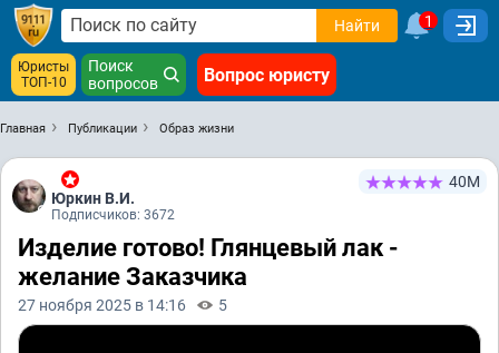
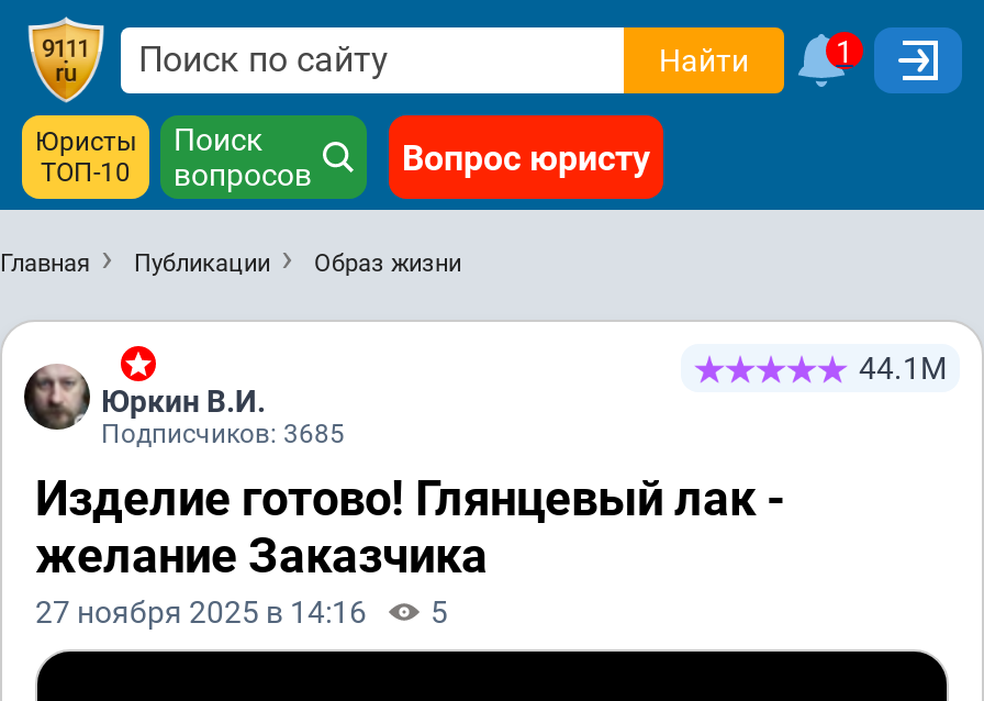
[449,173,480,190] 40М -> [859,350,947,386] 44.1М
[51,207,175,223] Подписчиков: 3672 -> [101,419,345,449] Подписчиков: 3685

